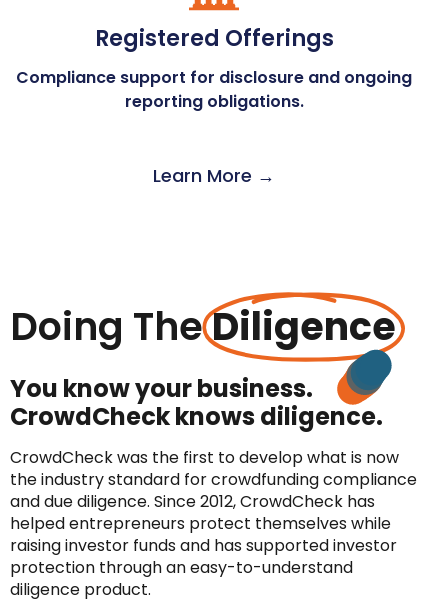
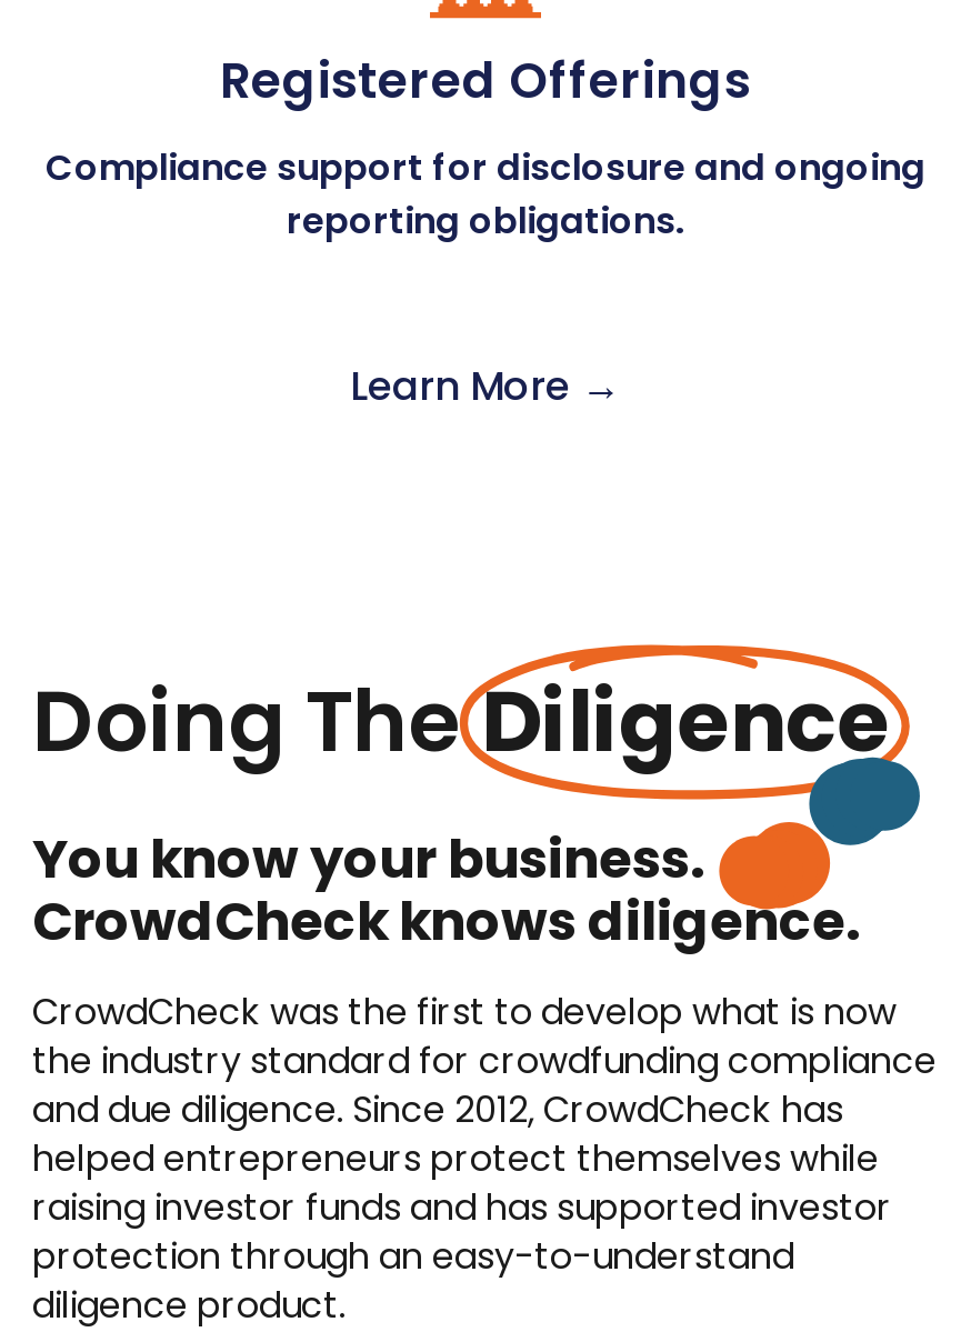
[319,346,410,398] [image] -> [717,762,923,880] [image]

